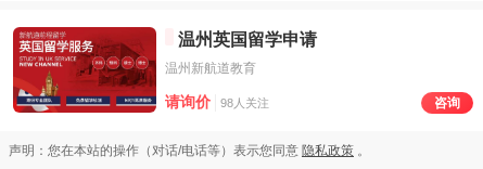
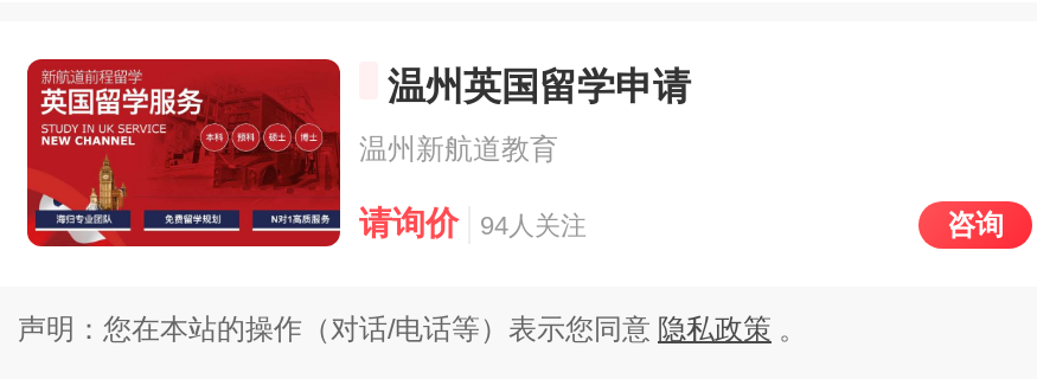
[165,94,269,110] 请询价 98人关注 -> [359,206,587,242] 请询价 94人关注

